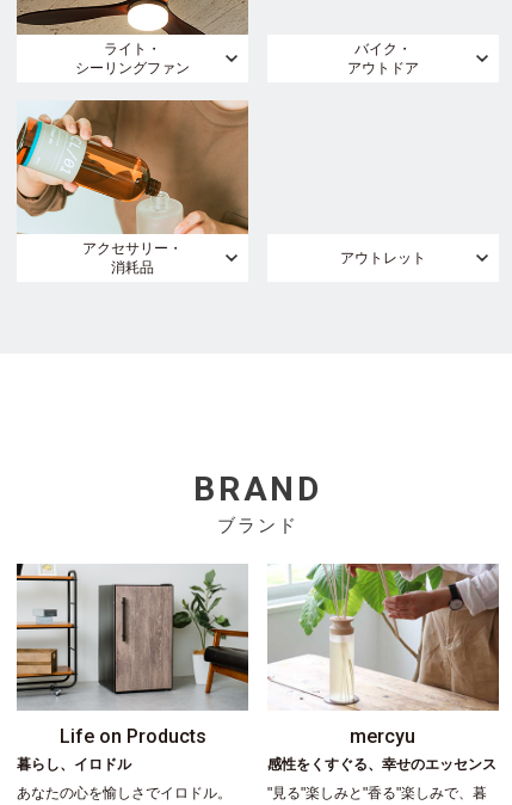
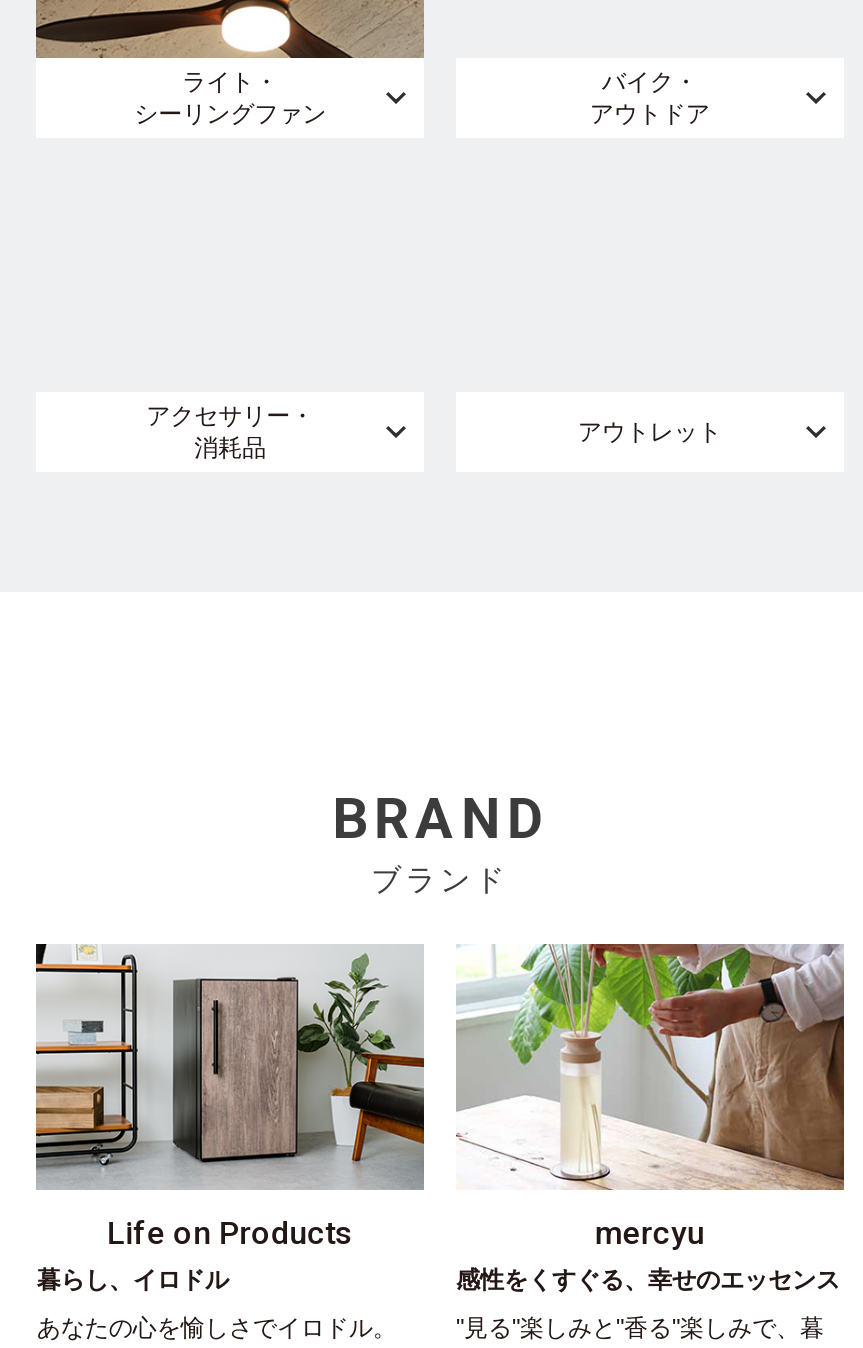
[16,99,249,235] [image] -> none

